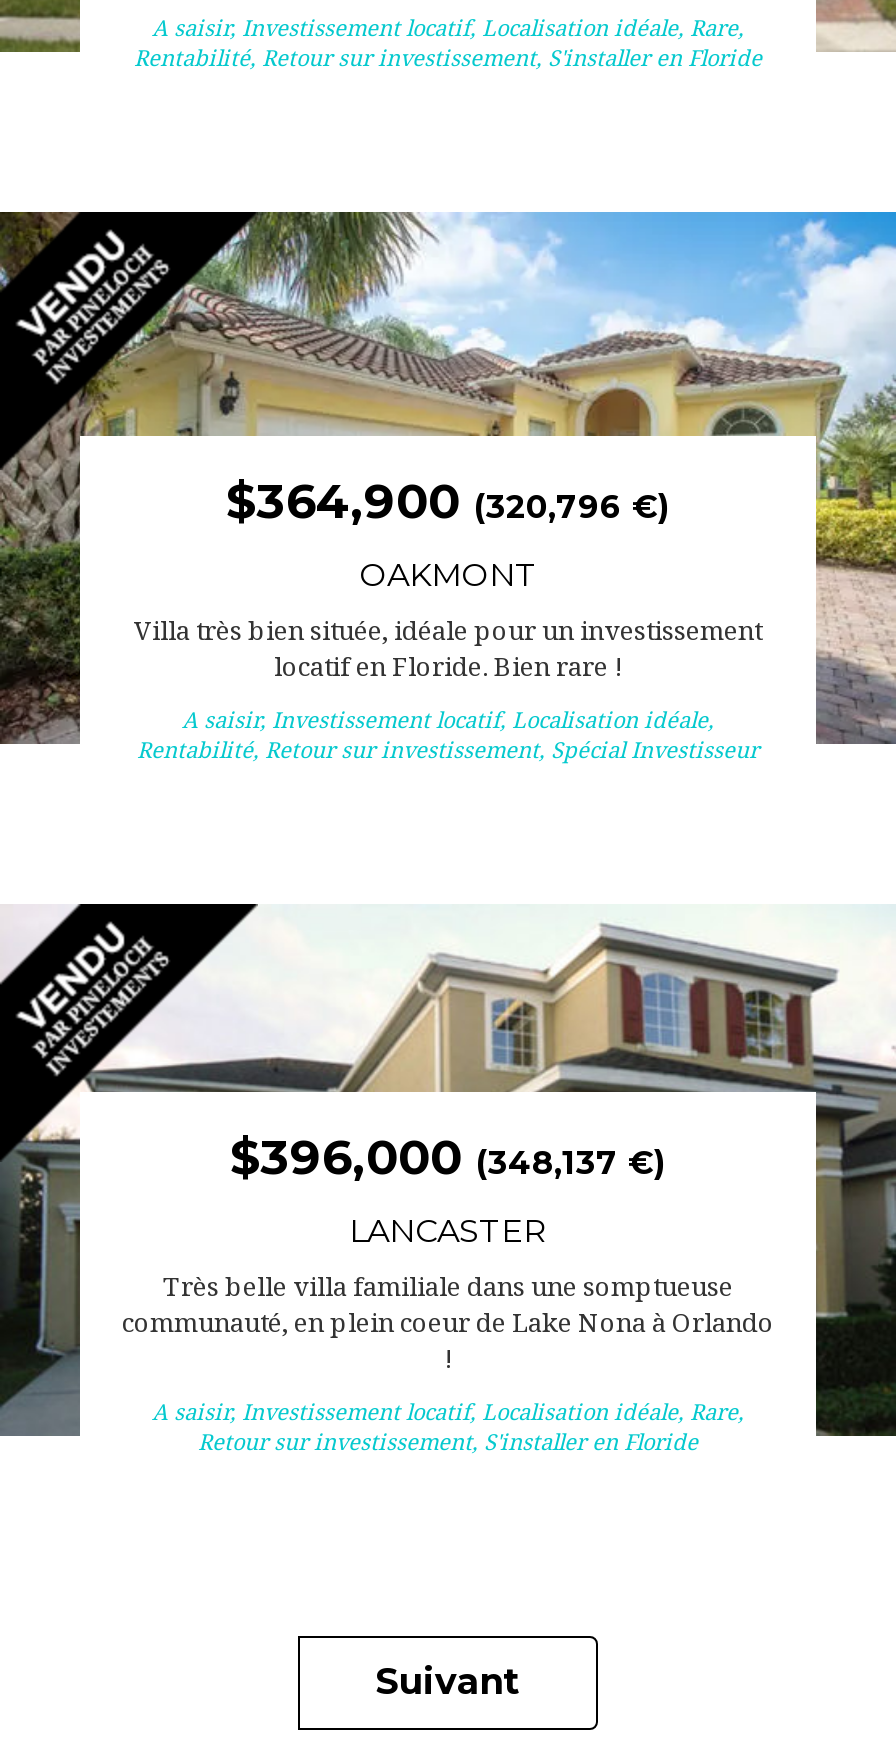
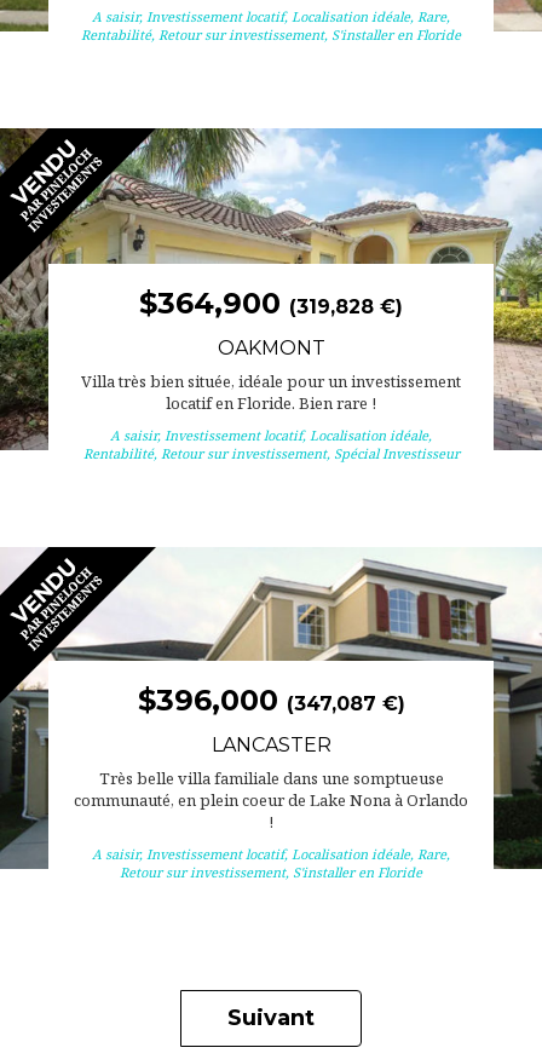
[226,472,670,530] $364,900 (320,796 €) -> [139,286,403,321] $364,900 (319,828 €)
[230,1128,666,1186] $396,000 (348,137 €) -> [137,683,405,718] $396,000 (347,087 €)

